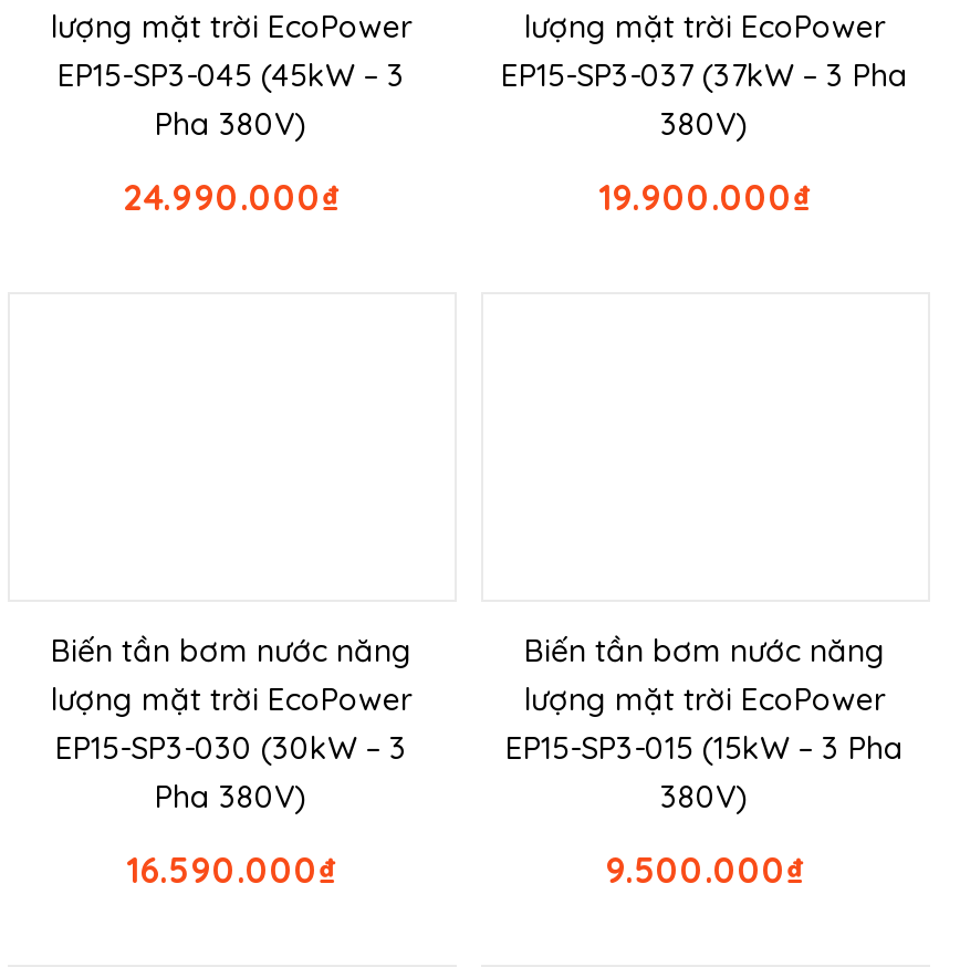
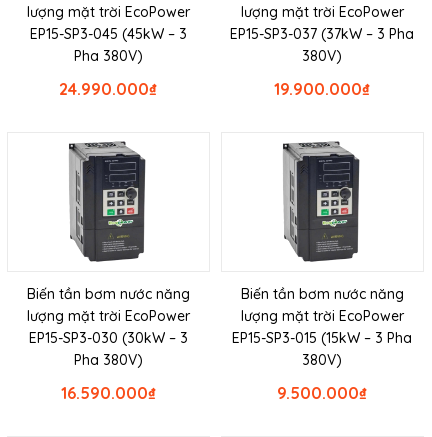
none -> [68,140,146,263] [image]
none -> [282,140,360,263] [image]

